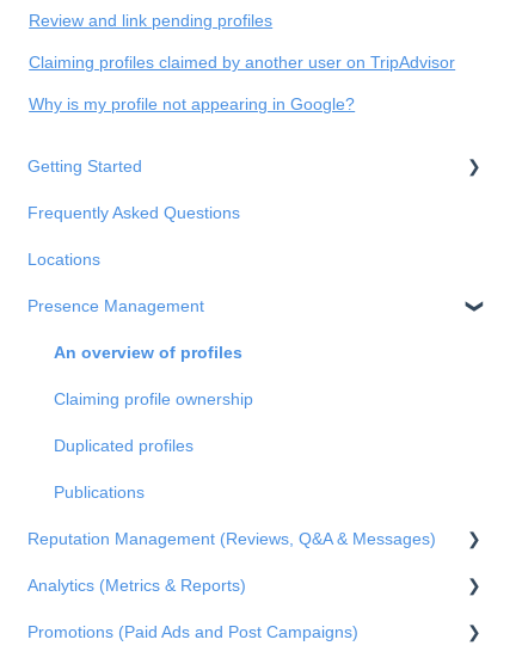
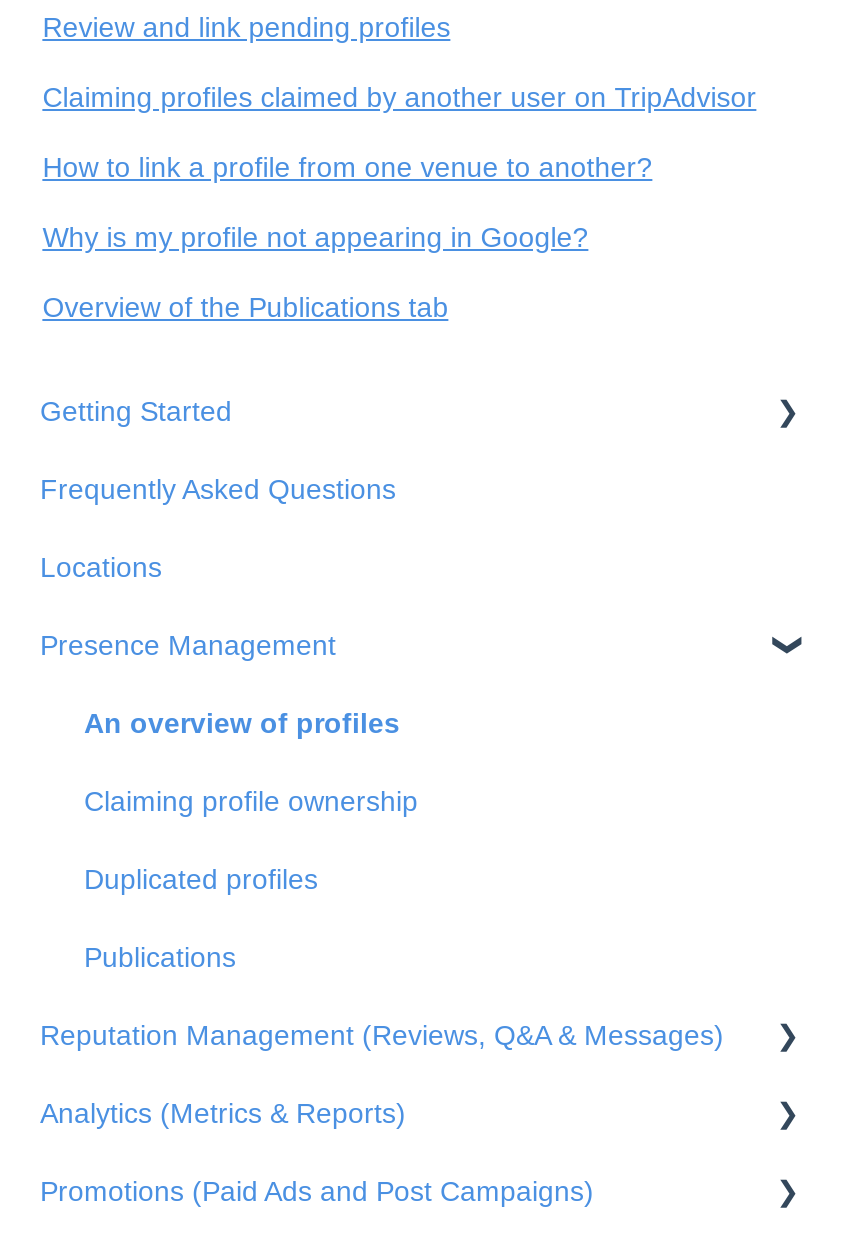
none -> [42,151,652,183] How to link a profile from one venue to another?
none -> [42,291,448,323] Overview of the Publications tab

